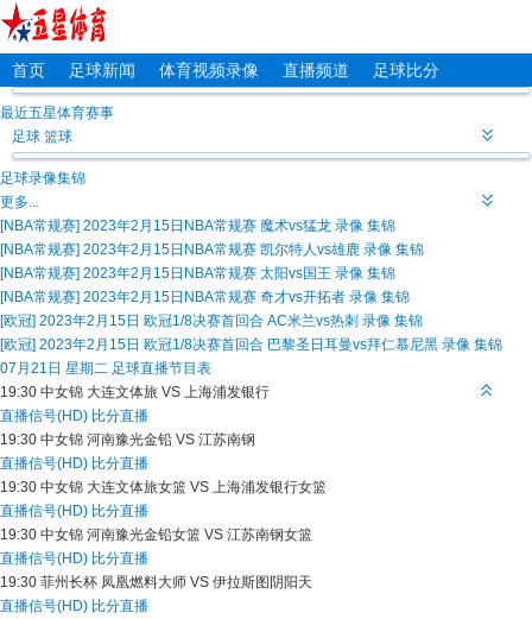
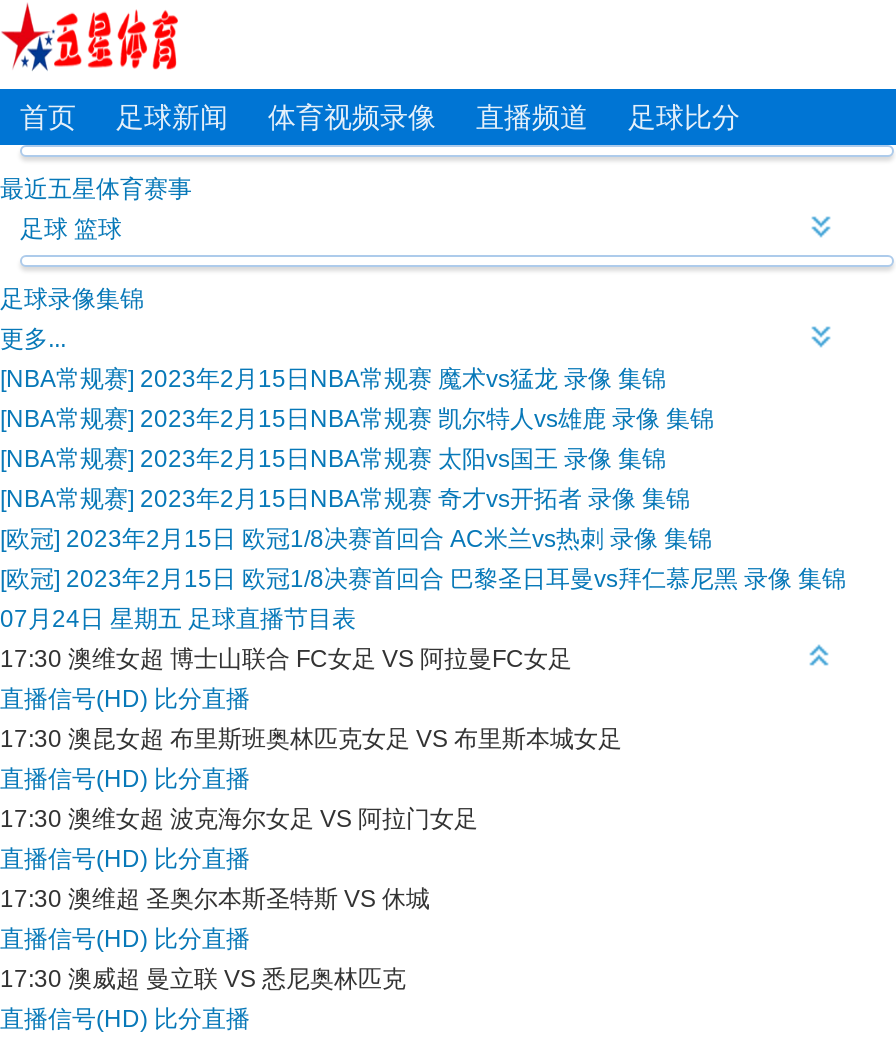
[0,360,270,400] 07月21日 星期二 足球直播节目表 | 19:30 中女锦大连文体旅 VS 上海浦发银行 -> [0,605,572,673] 07月24日 星期五 足球直播节目表 | 17:30 澳维女超博士山联合 FC女足 VS 阿拉曼FC女足
[0,431,255,448] 19:30 中女锦河南豫光金铅 VS 江苏南钢 -> [0,725,622,753] 17:30 澳昆女超布里斯班奥林匹克女足 VS 布里斯本城女足
[0,479,327,495] 19:30 中女锦大连文体旅女篮 VS 上海浦发银行女篮 -> [0,805,478,833] 17:30 澳维女超波克海尔女足 VS 阿拉门女足
[0,526,312,543] 19:30 中女锦河南豫光金铅女篮 VS 江苏南钢女篮 -> [0,885,430,913] 17:30 澳维超圣奥尔本斯圣特斯 VS 休城
[0,574,312,590] 19:30 菲州长杯凤凰燃料大师 VS 伊拉斯图阴阳天 -> [0,965,406,993] 17:30 澳威超曼立联 VS 悉尼奥林匹克

